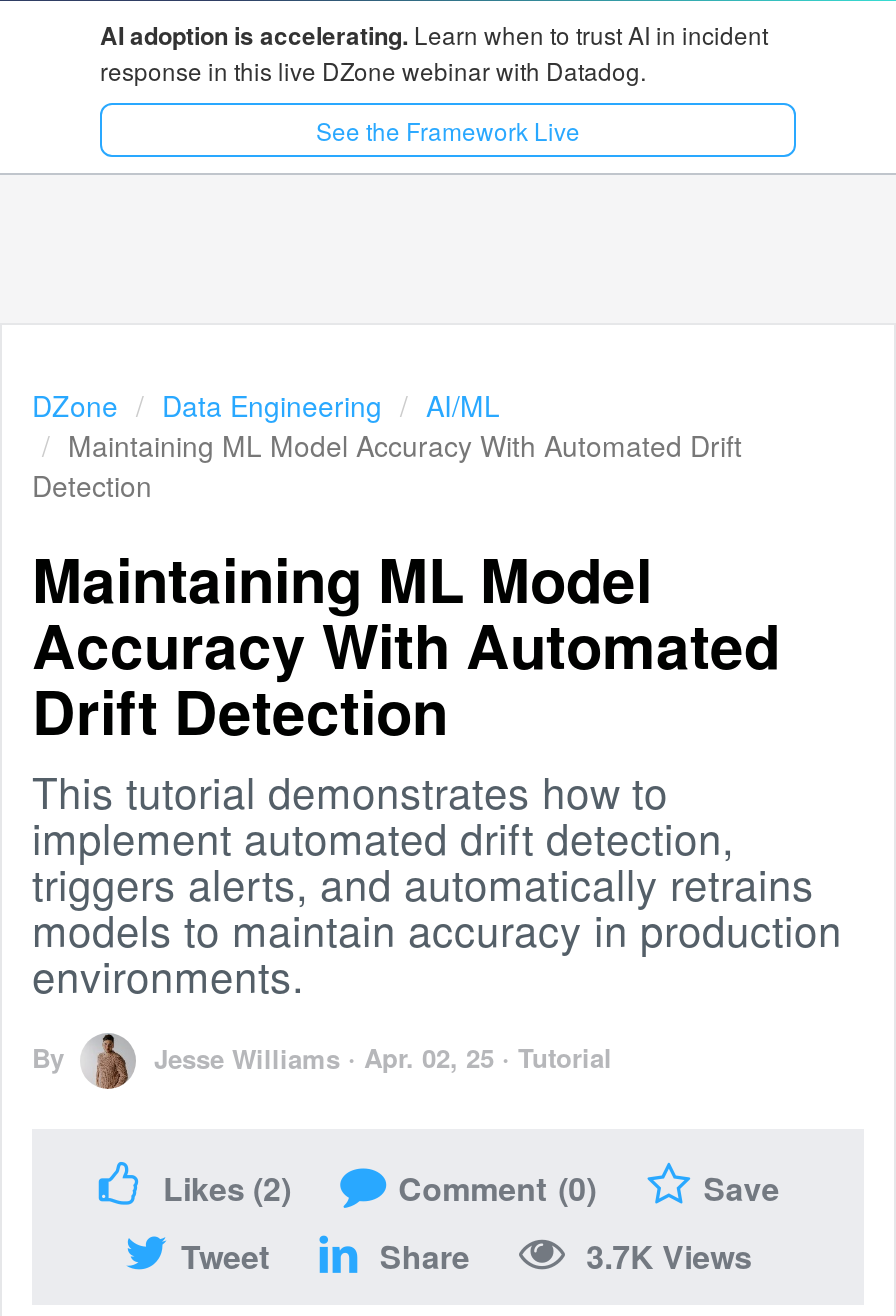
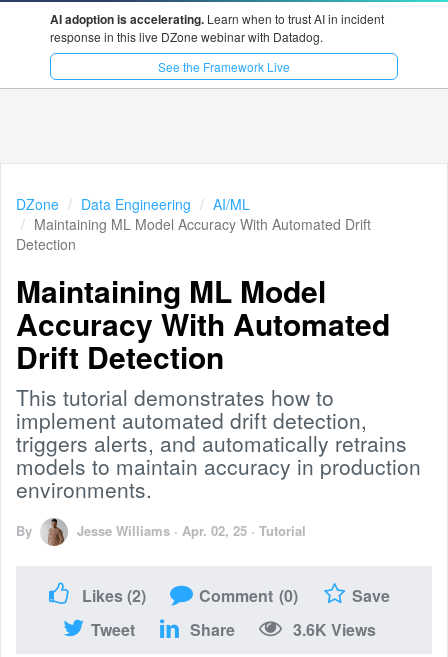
[586,1233,752,1279] 3.7K Views -> [293,618,376,641] 3.6K Views

